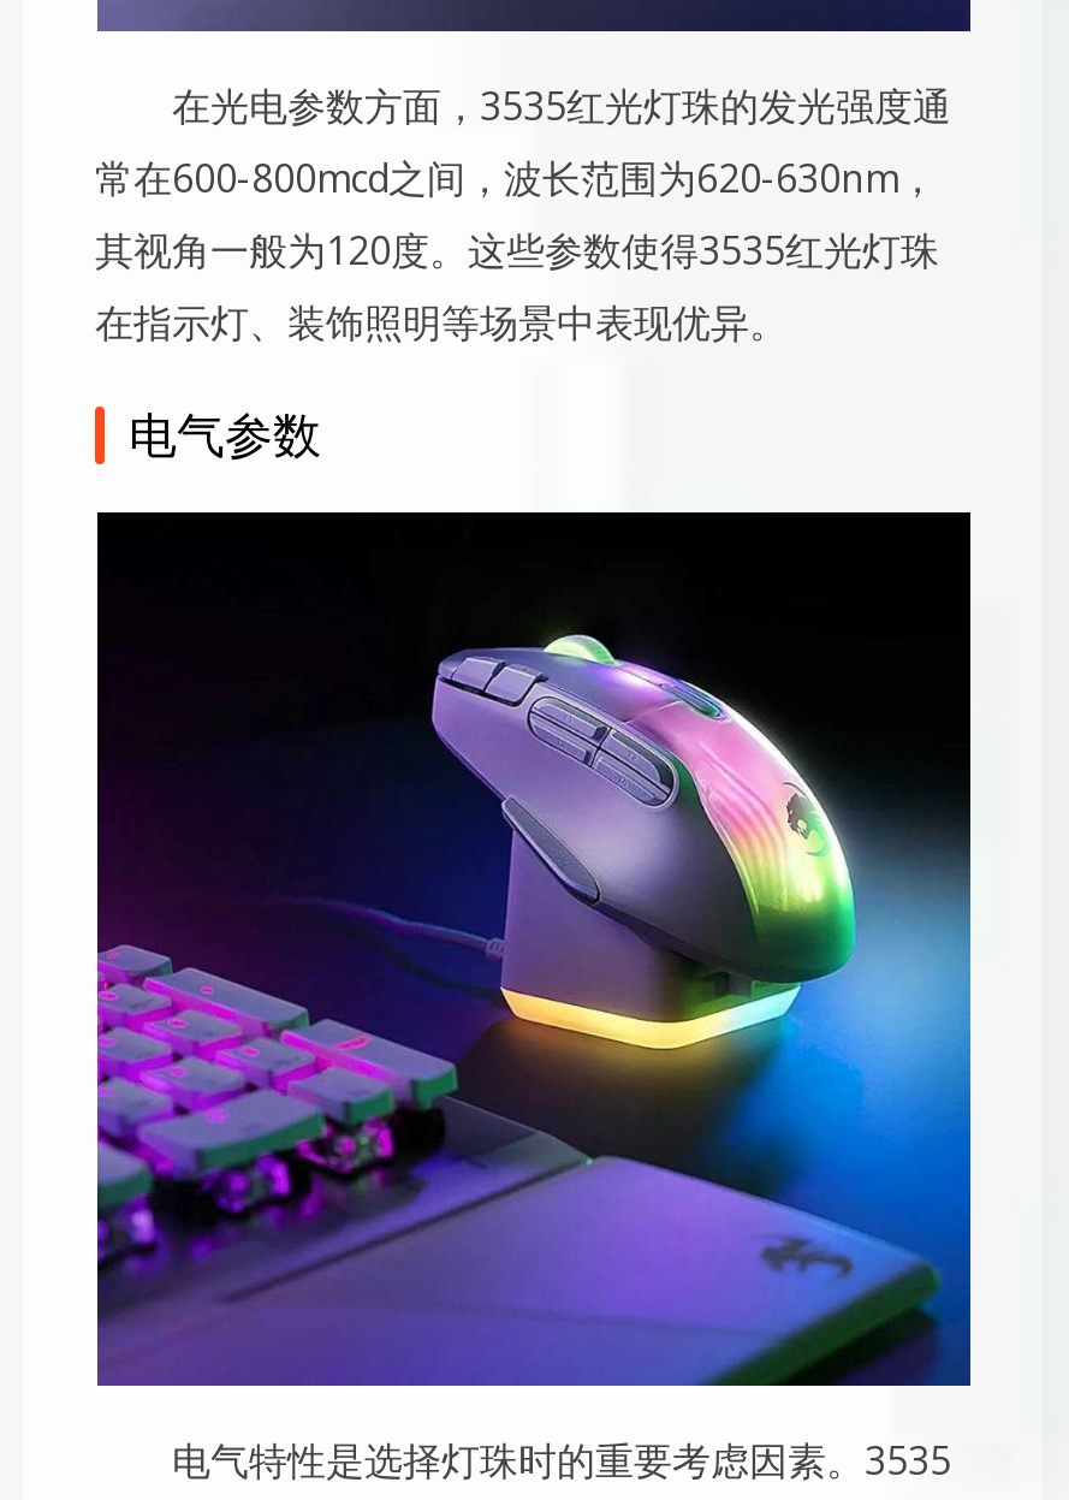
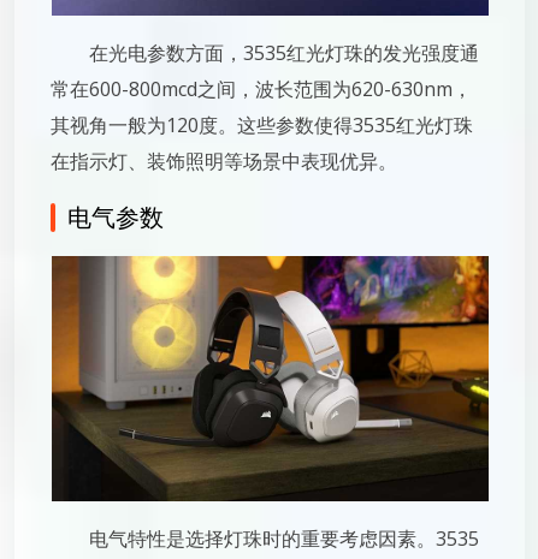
[95,510,973,1388] [image] -> [51,255,490,502] [image]

